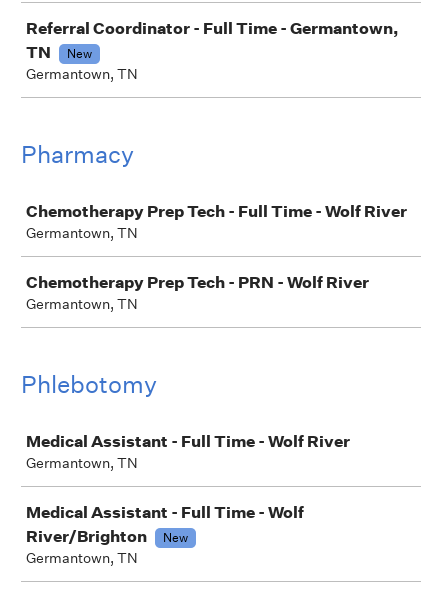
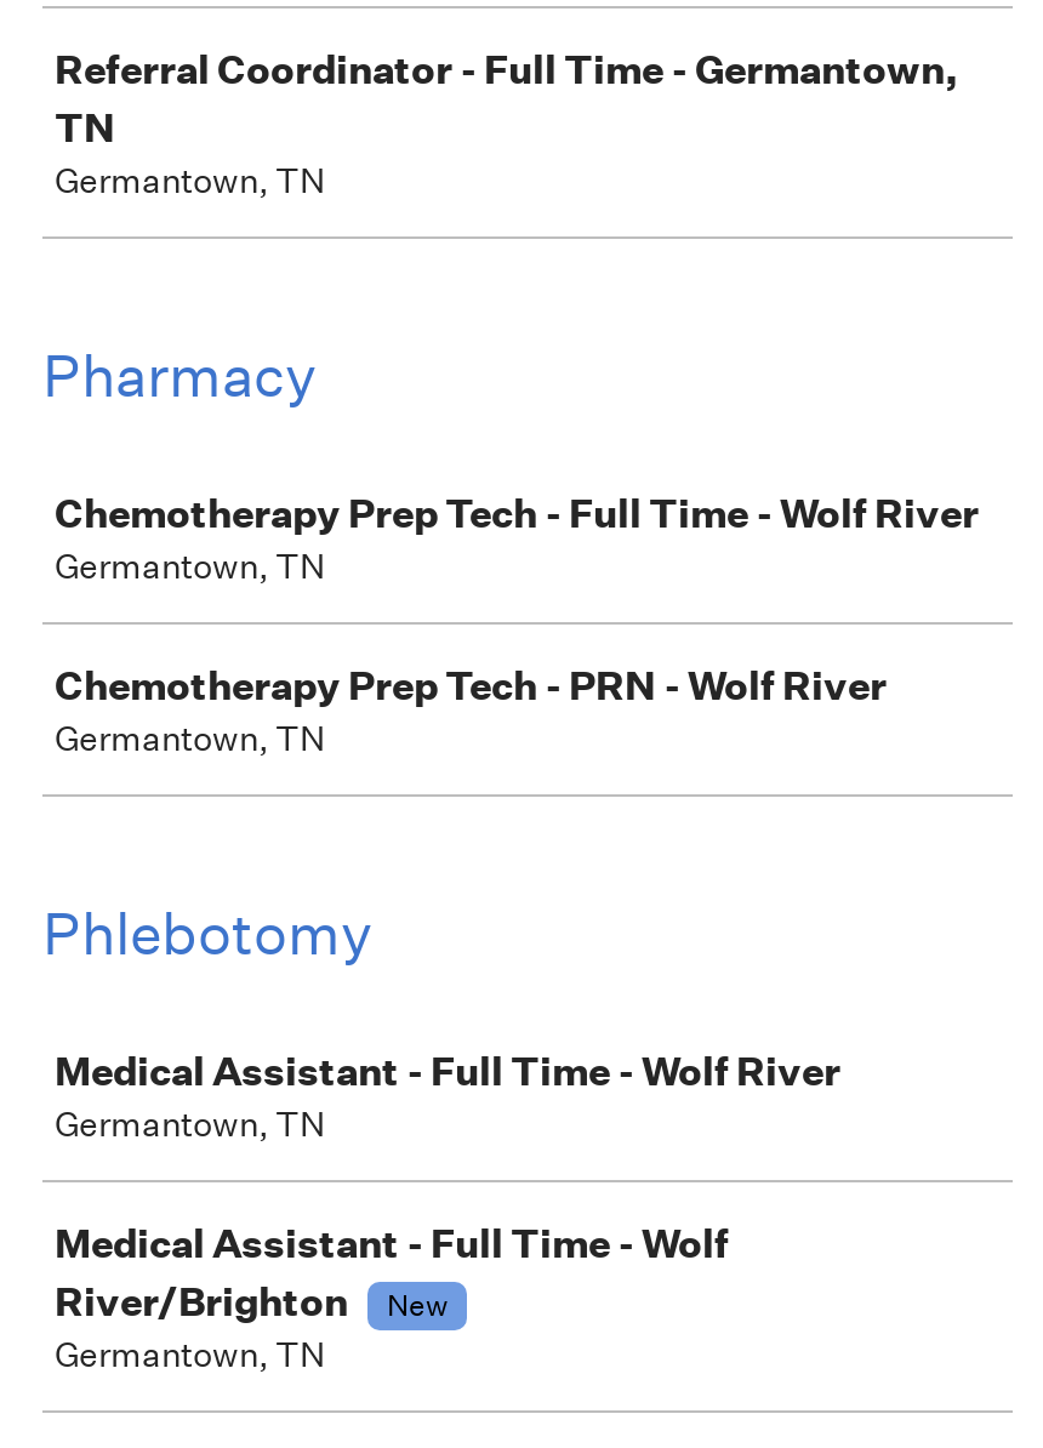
[67,45,92,62] New -> none

